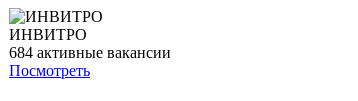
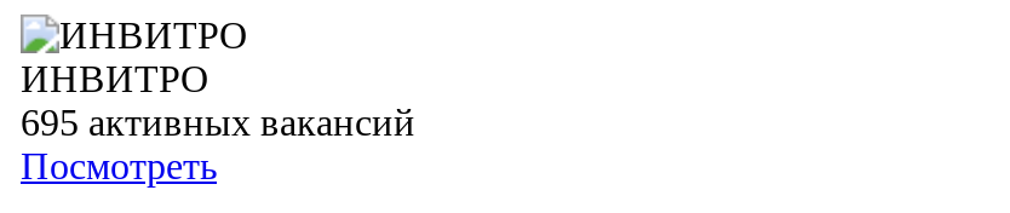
[9,44,171,61] 684 активные вакансии -> [21,102,415,144] 695 активных вакансий

